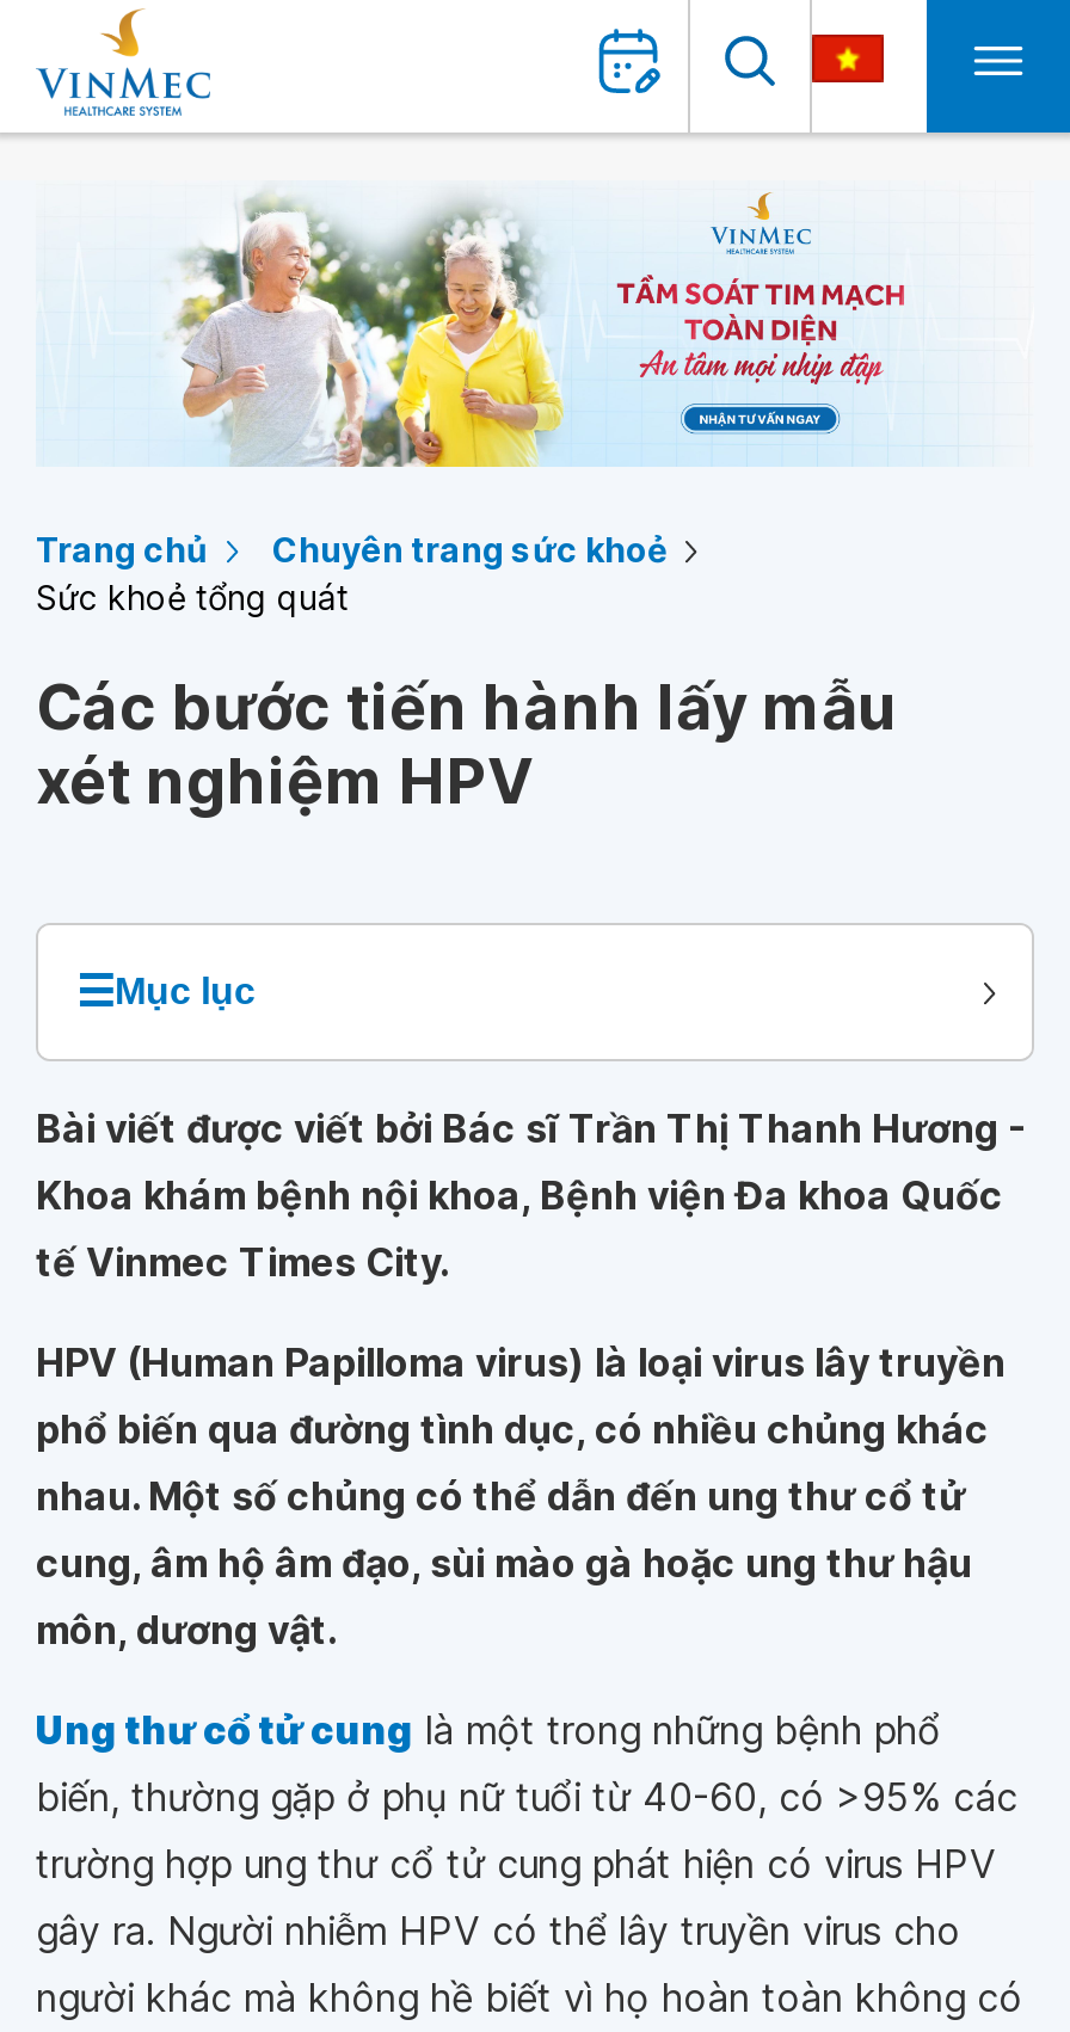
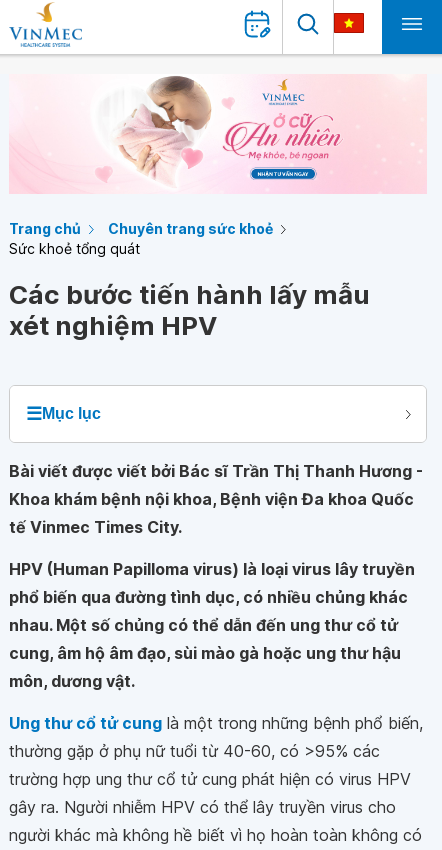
[38,185,1029,469] [image] -> [10,75,426,194] [image]

